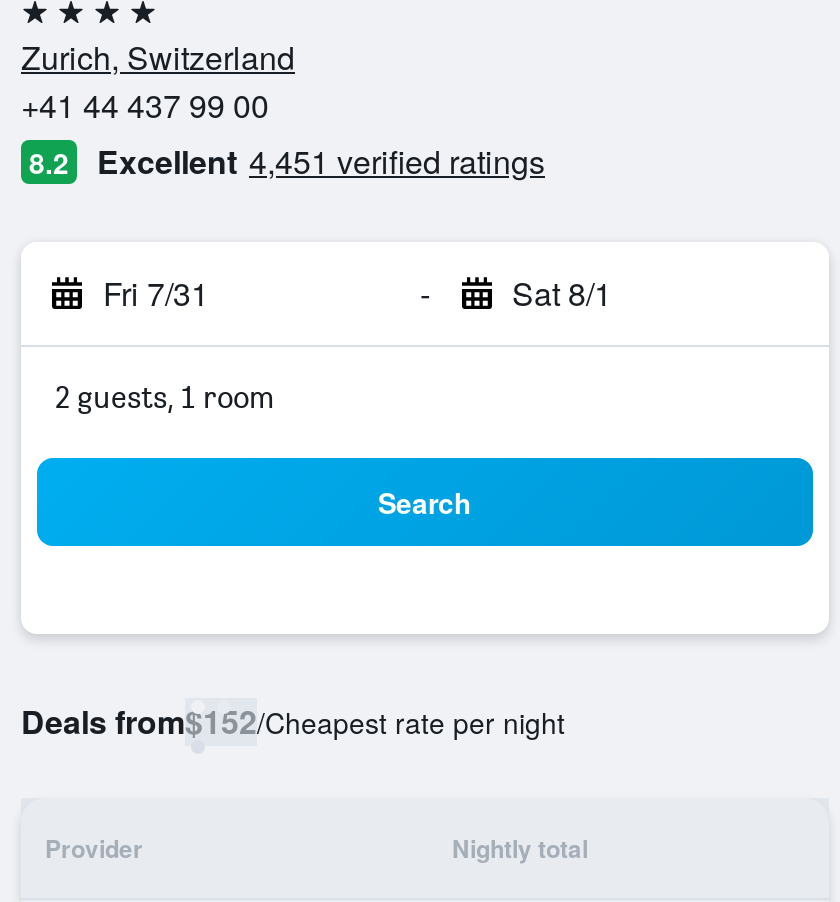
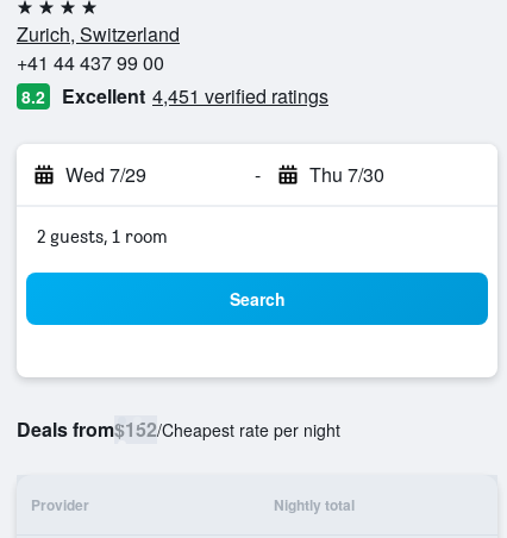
[103,270,209,316] Fri 7/31 -> [65,161,146,188] Wed 7/29
[512,270,612,316] Sat 8/1 -> [309,161,384,188] Thu 7/30

